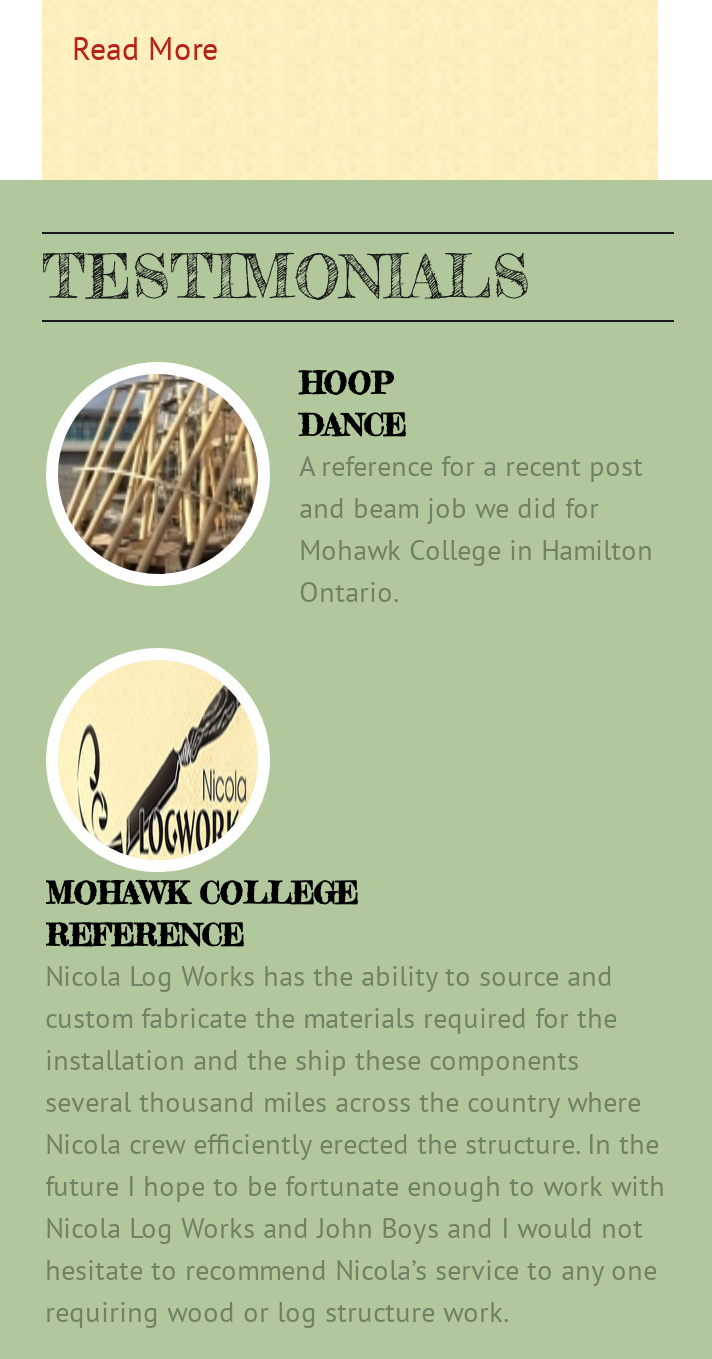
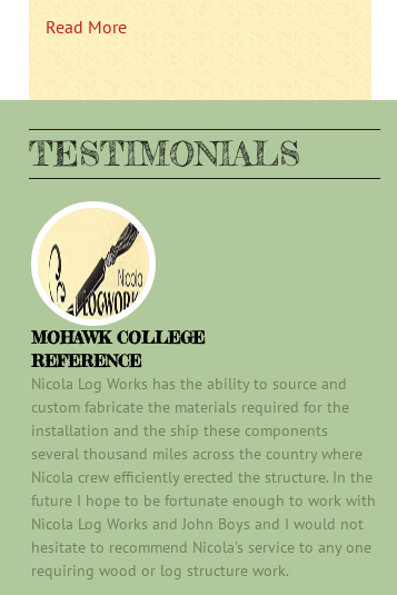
[56,364,653,610] [image] | HOOP | DANCE | A reference for a recent post | and beam job we did for | Mohawk College in Hamilton | Ontario. -> none

